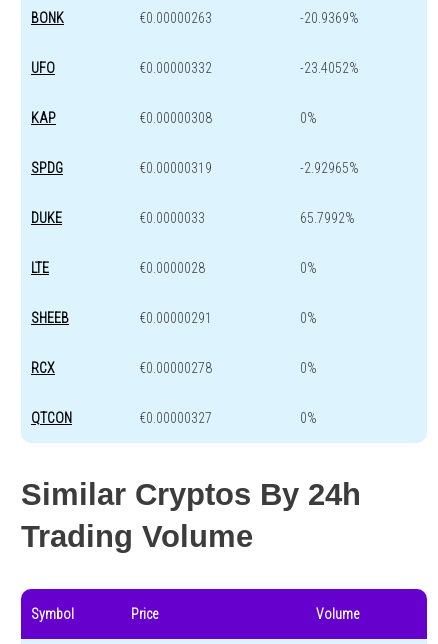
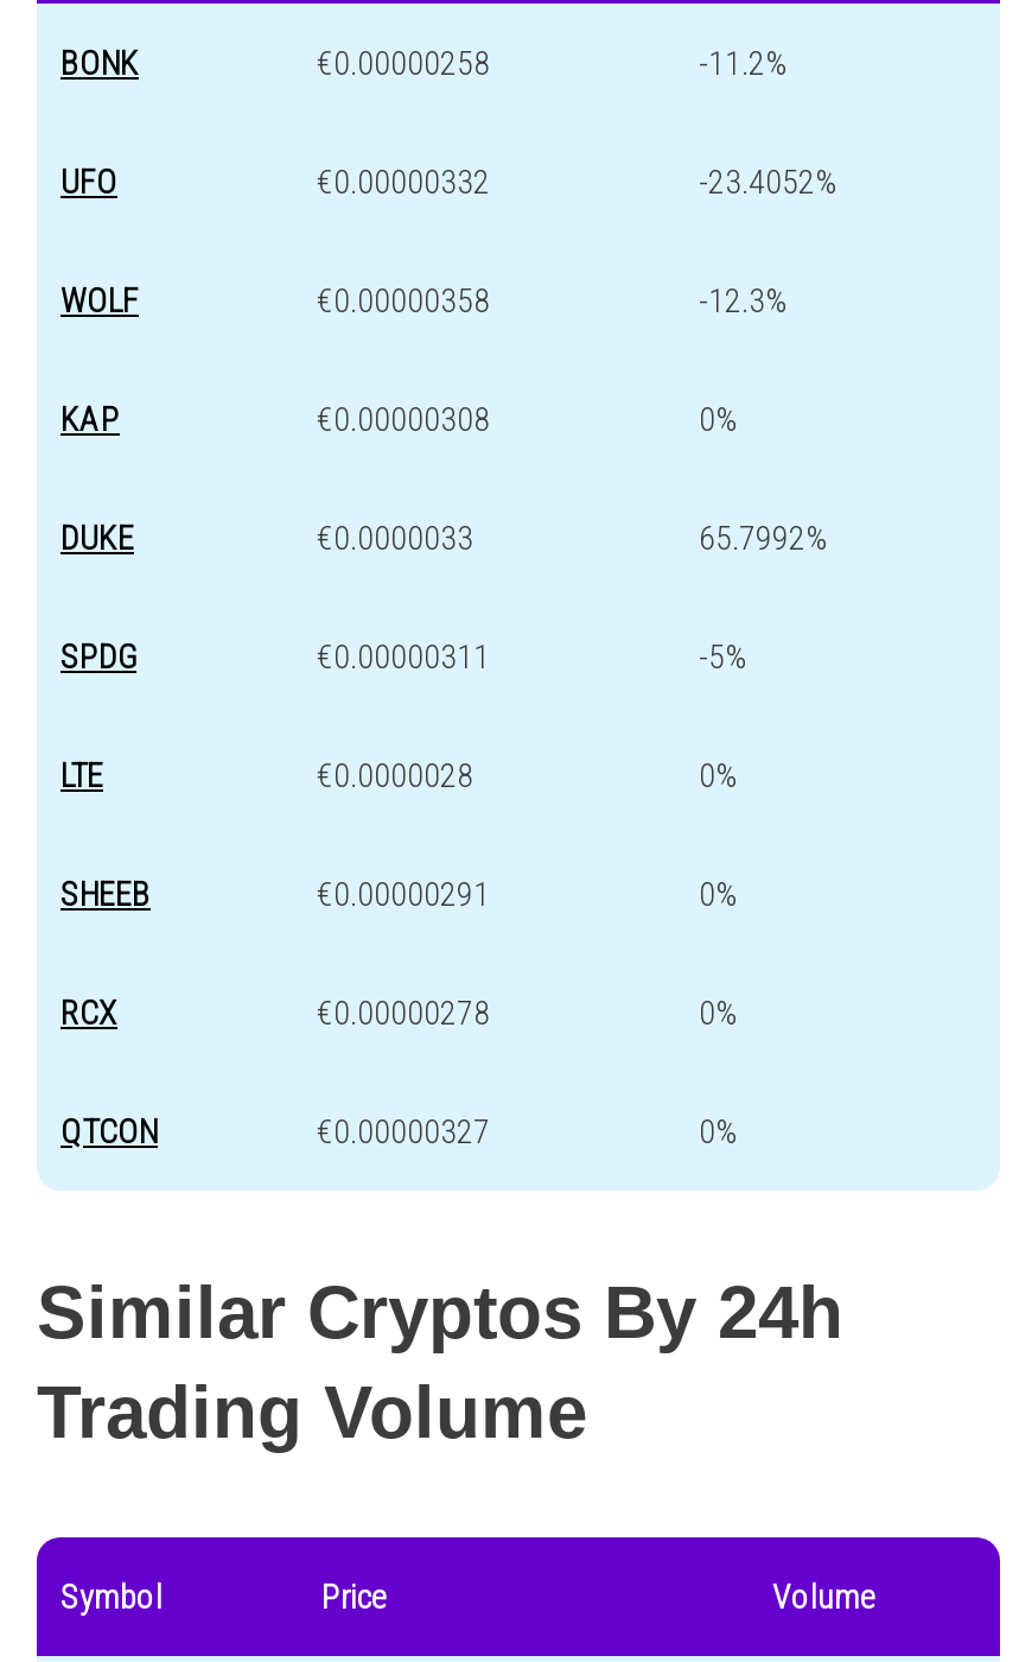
[139,10,212,26] €0.00000263 -> [317,44,490,82] €0.00000258
[300,10,359,26] -20.9369% -> [699,44,789,82] -11.2%
none -> [60,282,789,320] WOLF | €0.00000358 | -12.3%
[31,160,359,176] SPDG | €0.00000319 | -2.92965% -> none
none -> [60,638,749,676] SPDG | €0.00000311 | -5%

